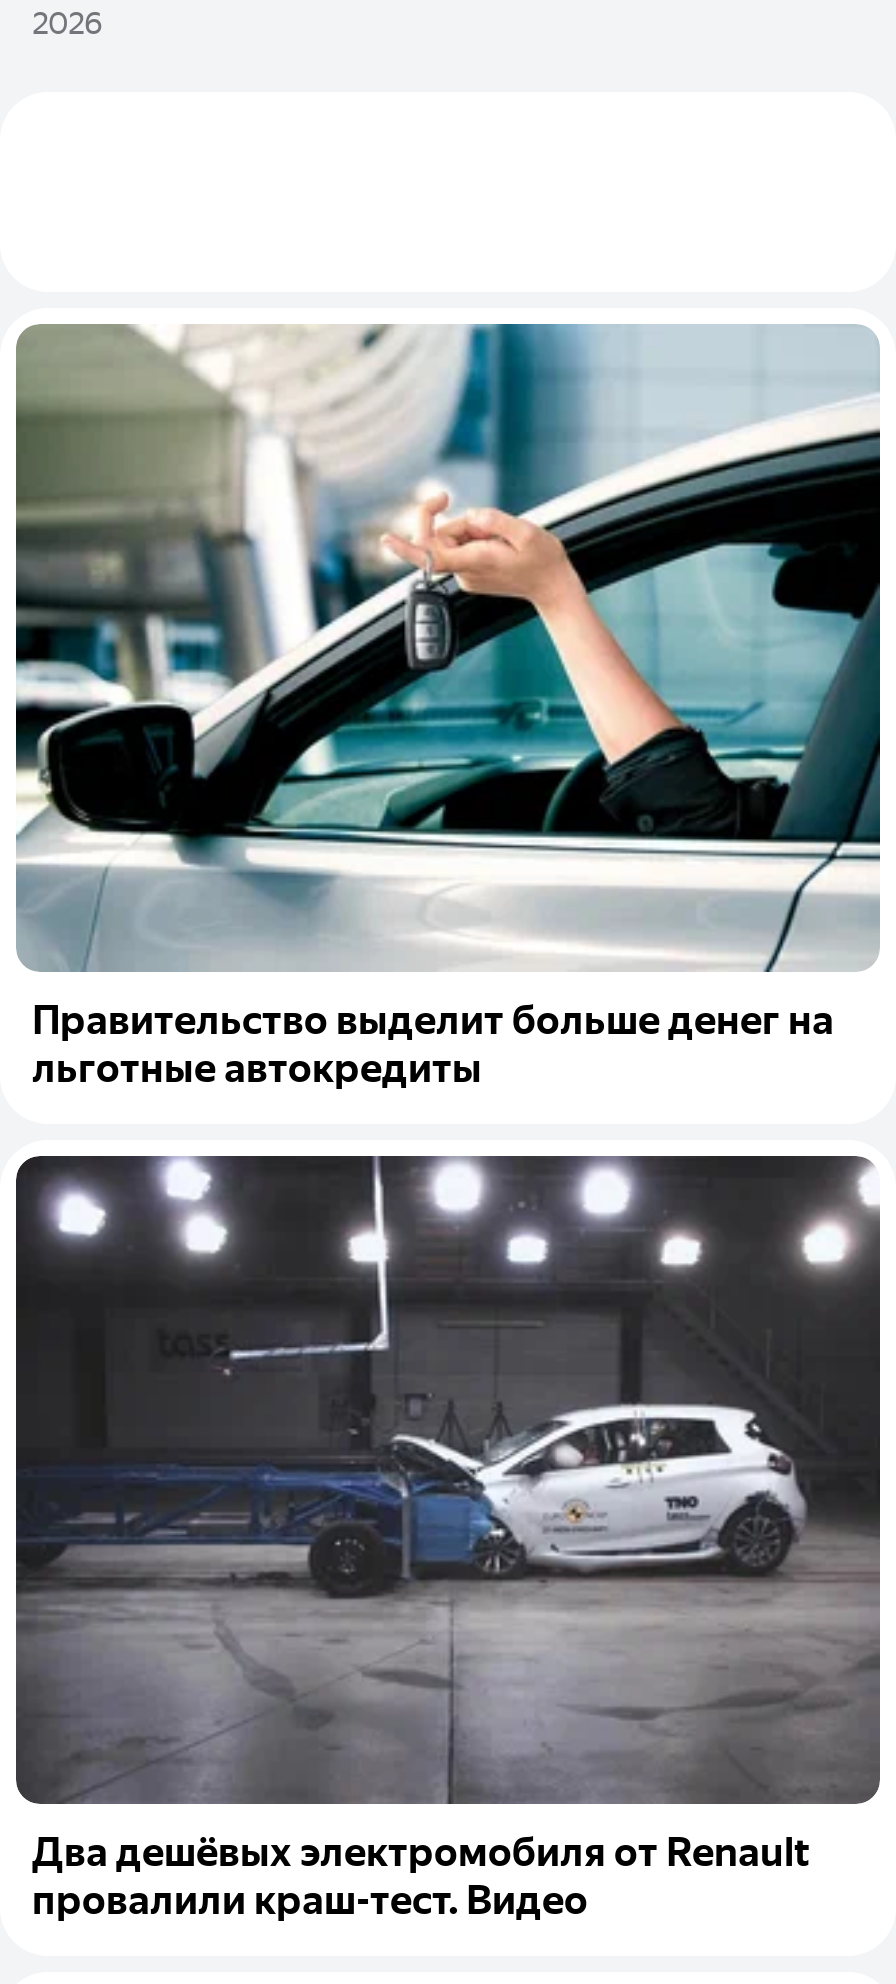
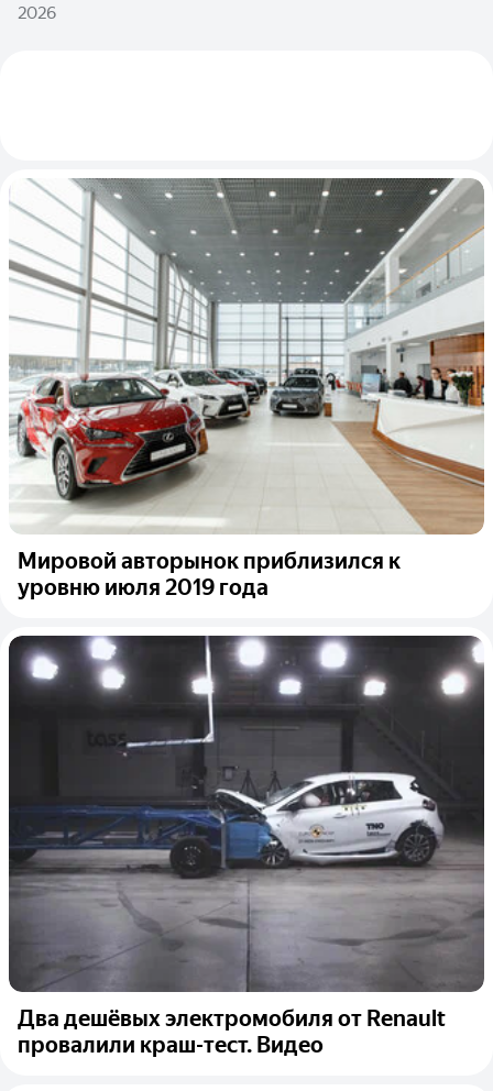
[14,322,882,1092] [image] | Правительство выделит больше денег на | льготные автокредиты -> [9,177,485,600] [image] | Мировой авторынок приблизился к | уровню июля 2019 года

